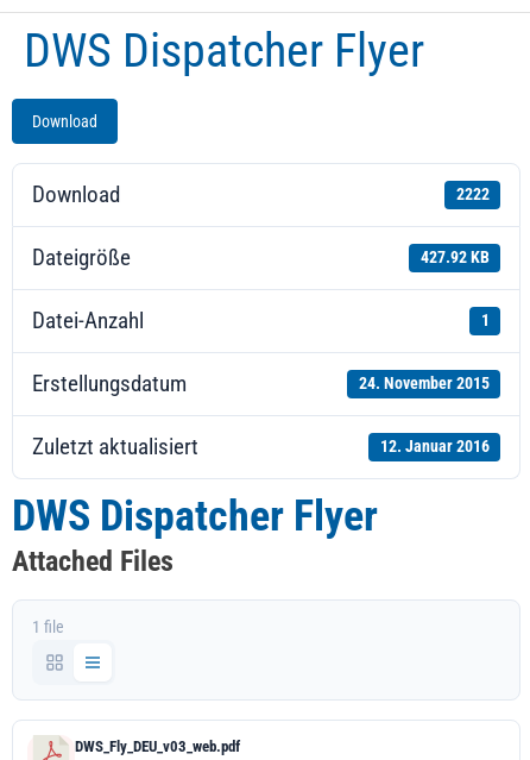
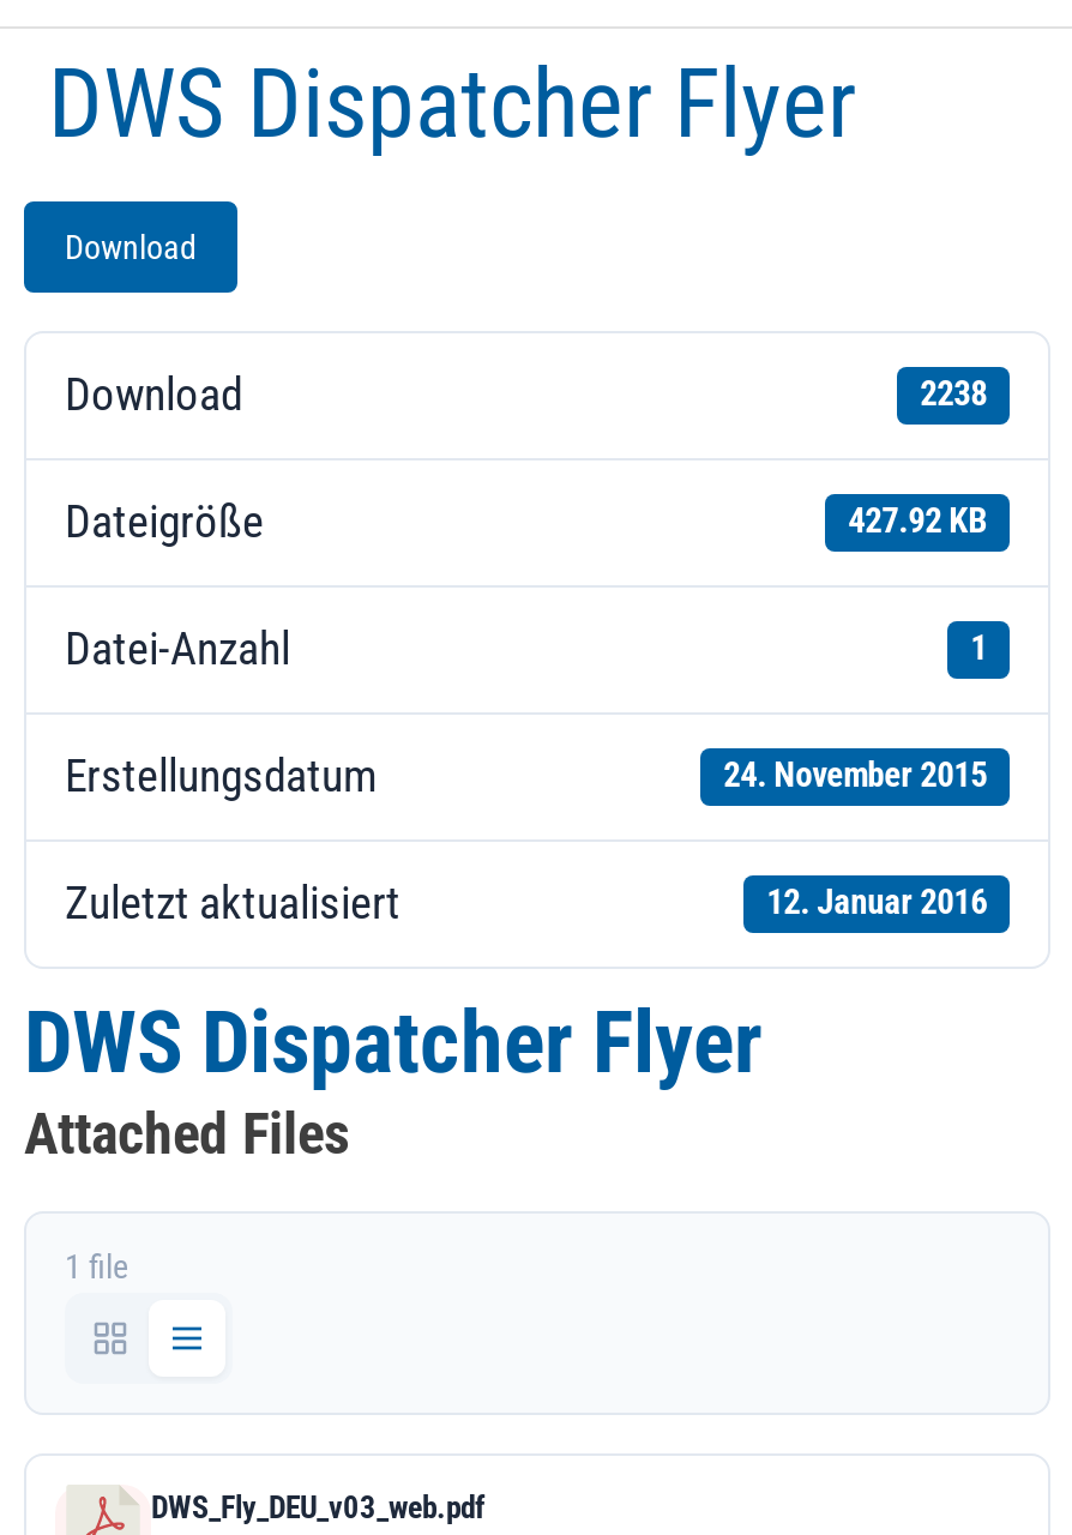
[456,184,489,204] 2222 -> [920,374,987,414] 2238

